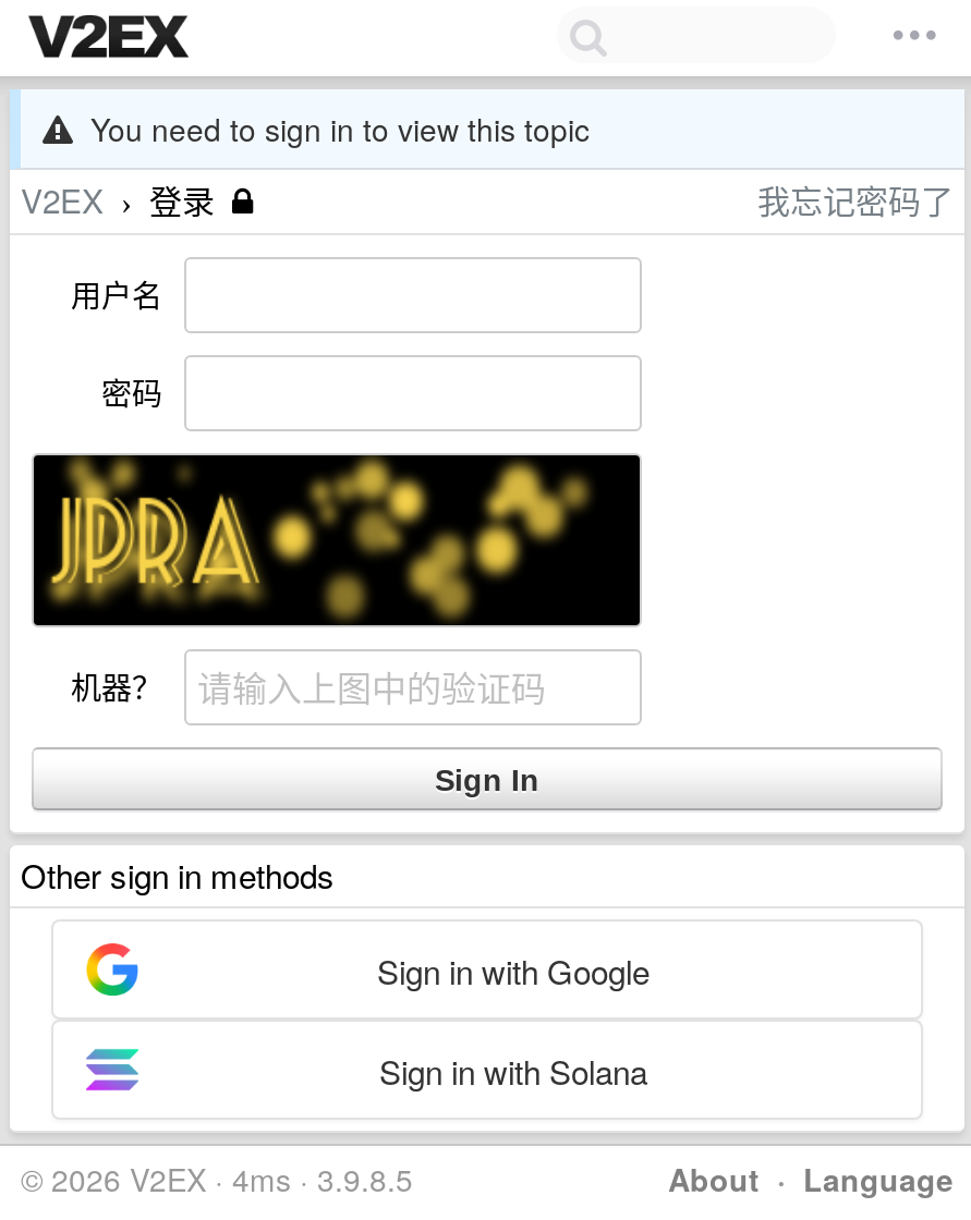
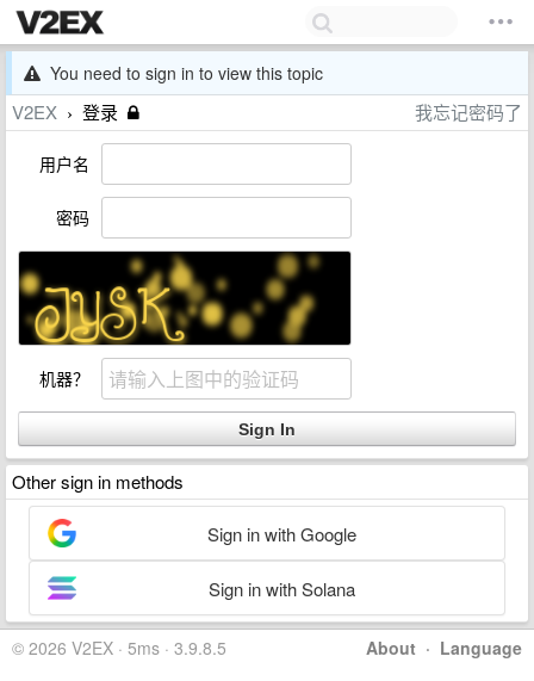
[34,455,592,627] [image] -> [19,252,323,346] [image]
[21,1157,413,1200] © 2026 V2EX · 4ms · 3.9.8.5 -> [12,636,226,660] © 2026 V2EX · 5ms · 3.9.8.5

